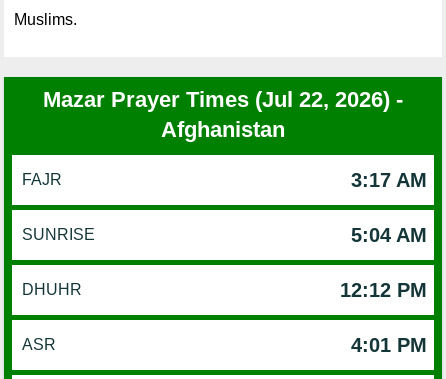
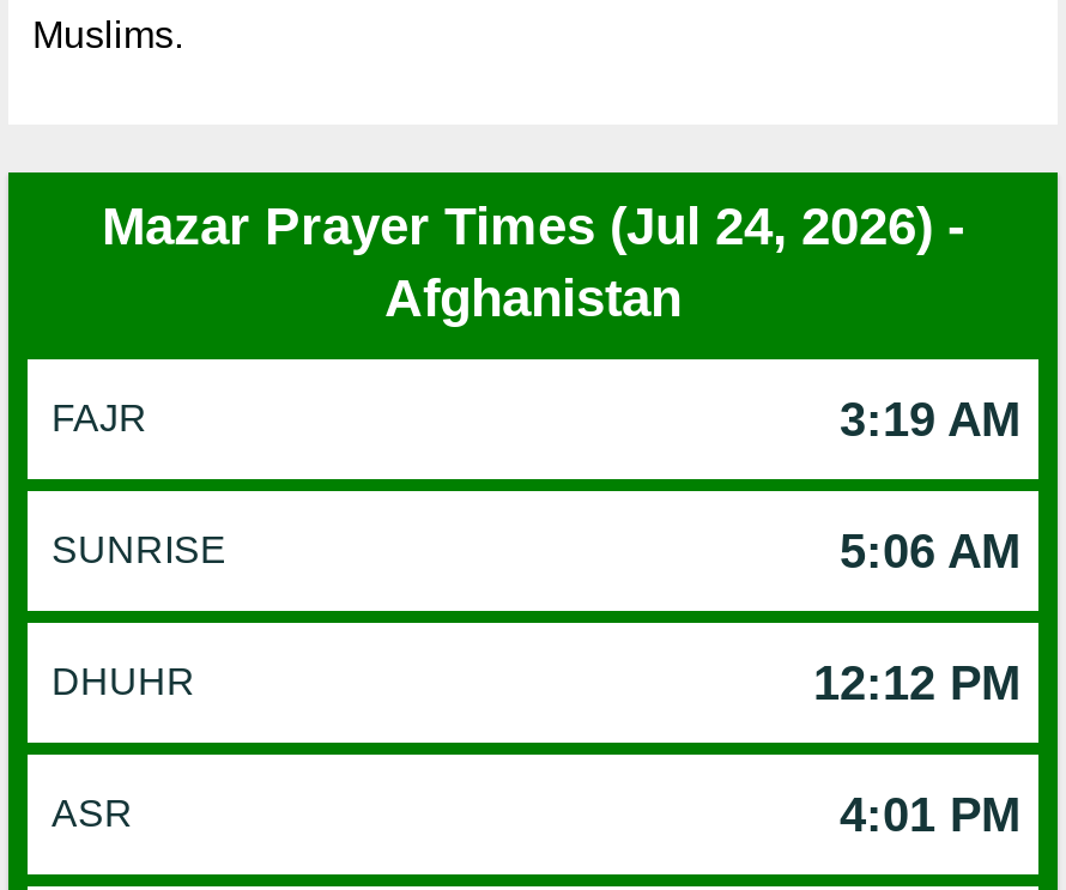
[43,87,403,112] Mazar Prayer Times (Jul 22, 2026) - -> [102,196,964,256] Mazar Prayer Times (Jul 24, 2026) -
[351,169,427,191] 3:17 AM -> [840,393,1022,446] 3:19 AM
[351,224,427,246] 5:04 AM -> [840,525,1022,577] 5:06 AM

